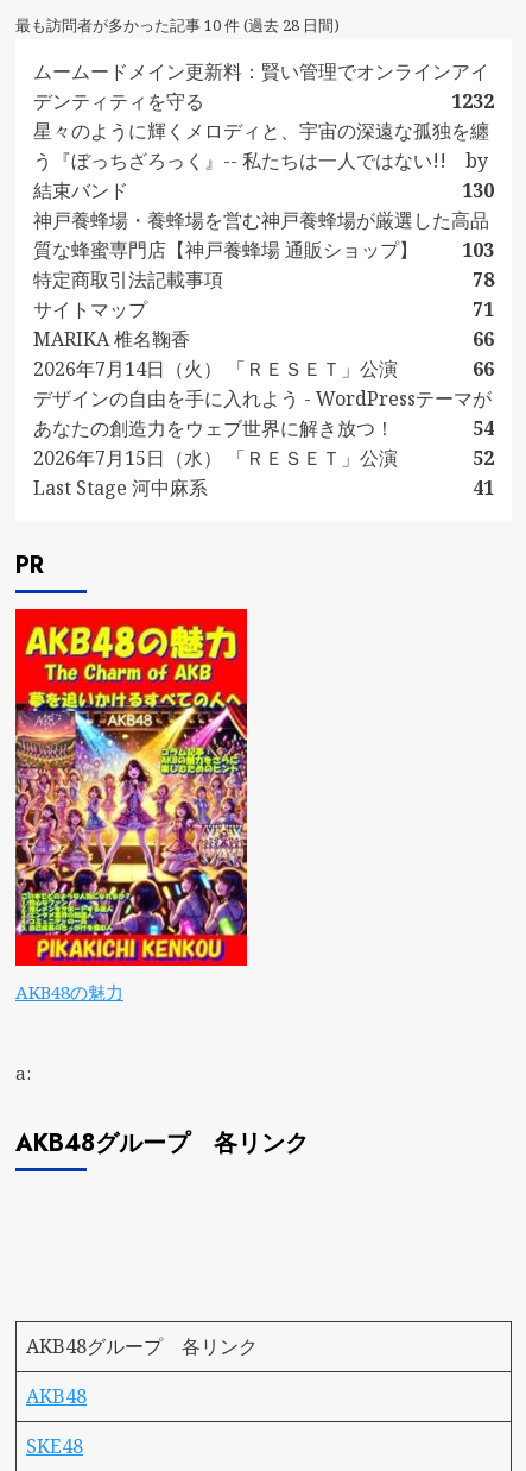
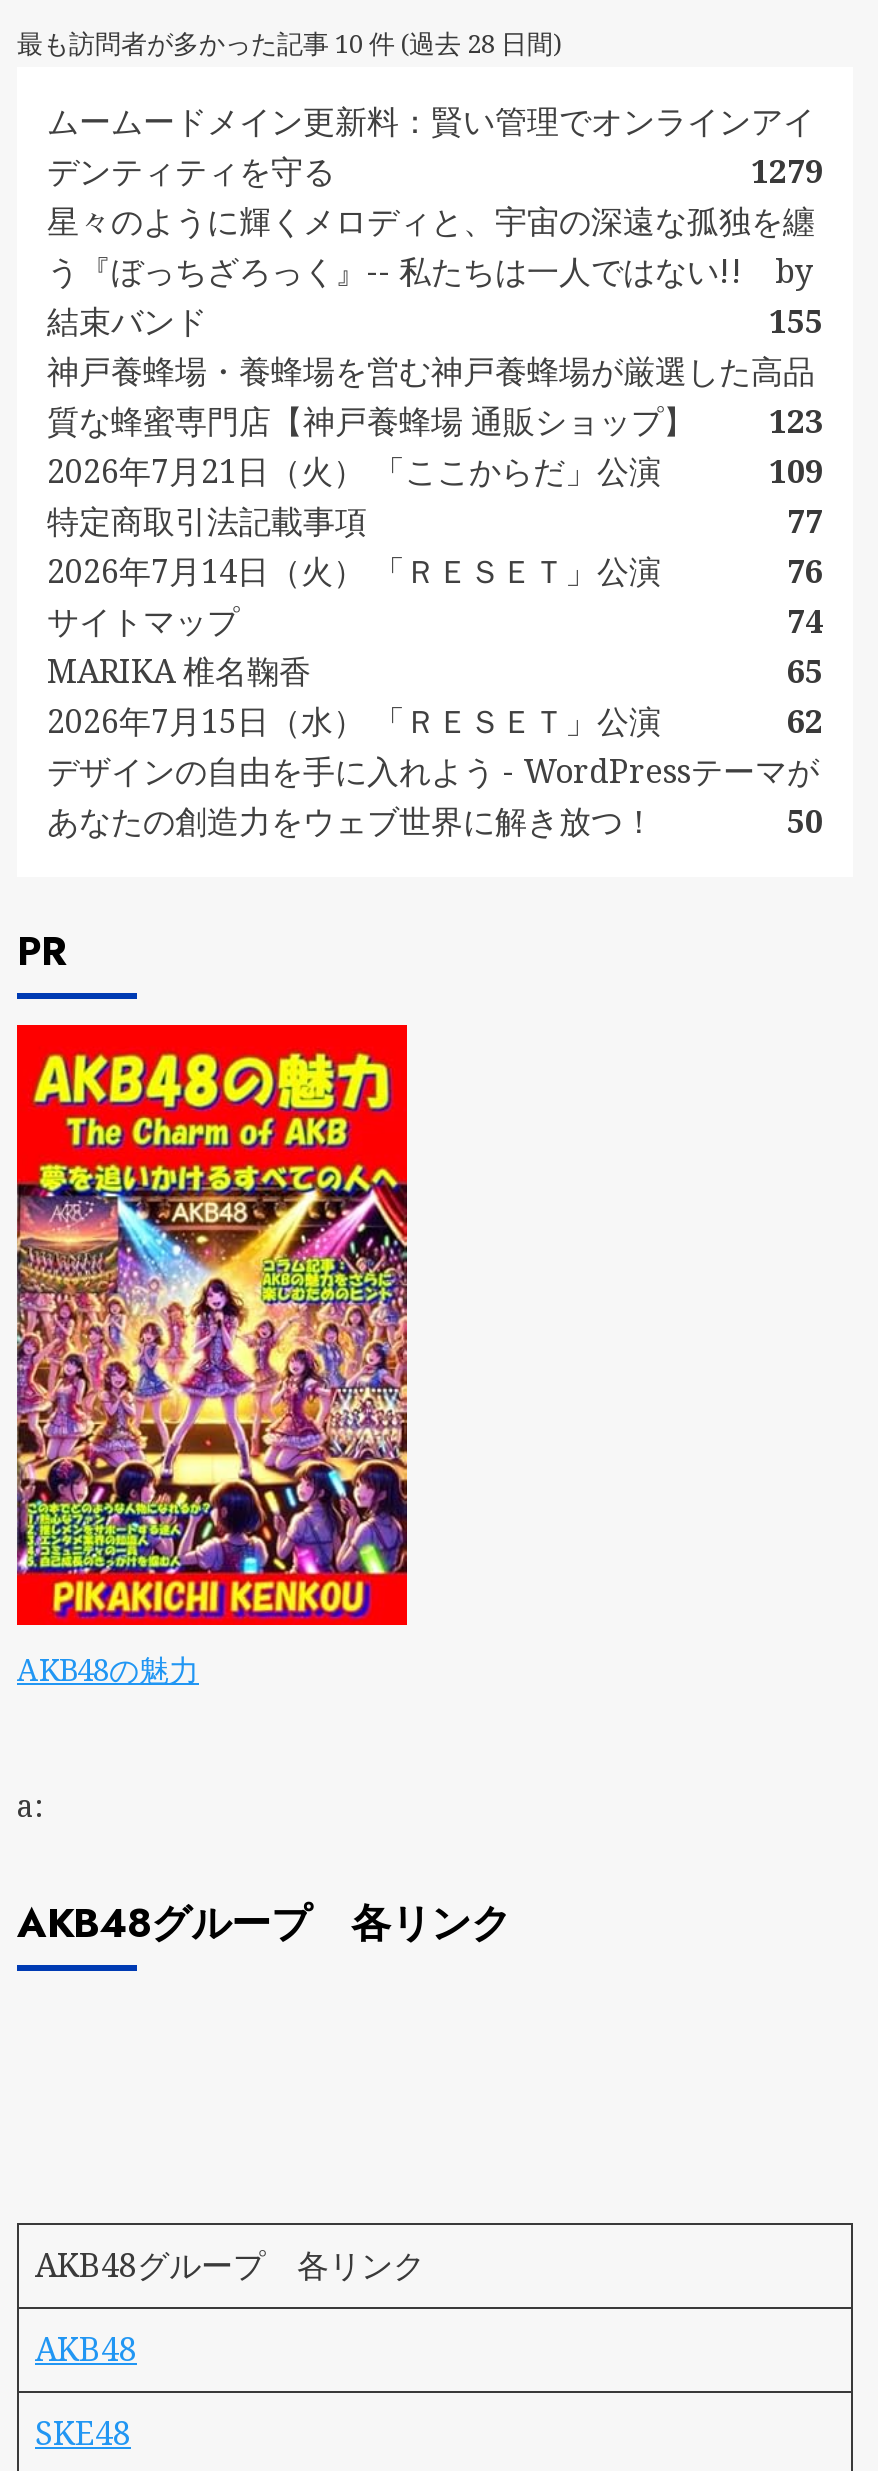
[451,88,494,114] 1232 -> [751,149,823,193] 1279
[462,177,494,203] 130 -> [769,299,823,343] 155
[462,237,494,263] 103 -> [47,399,823,493] 123 | 2026年7月21日（火） 「ここからだ」公演 | 109
moved [33,266,223,293] -> [47,499,367,543]: 特定商取引法記載事項
[473,266,494,293] 78 -> [787,499,823,593] 77 | 76
moved [33,296,190,352] -> [47,599,311,693]: サイトマップ | MARIKA 椎名鞠香
[473,296,494,322] 71 -> [787,599,823,643] 74
[473,326,494,352] 66 -> [787,649,823,693] 65
moved [33,356,398,382] -> [47,549,661,593]: 2026年7月14日（火） 「ＲＥＳＥＴ」公演
[473,356,494,382] 66 -> [787,699,823,743] 62
moved [33,385,492,441] -> [47,749,819,843]: デザインの自由を手に入れよう - WordPressテーマが | あなたの創造力をウェブ世界に解き放つ！
[33,415,494,501] 54 | 52 | Last Stage 河中麻系 | 41 -> [787,799,823,843] 50
moved [33,445,398,471] -> [47,699,661,743]: 2026年7月15日（水） 「ＲＥＳＥＴ」公演

